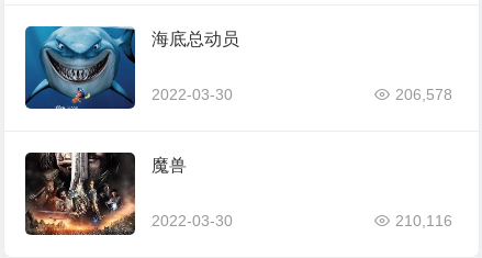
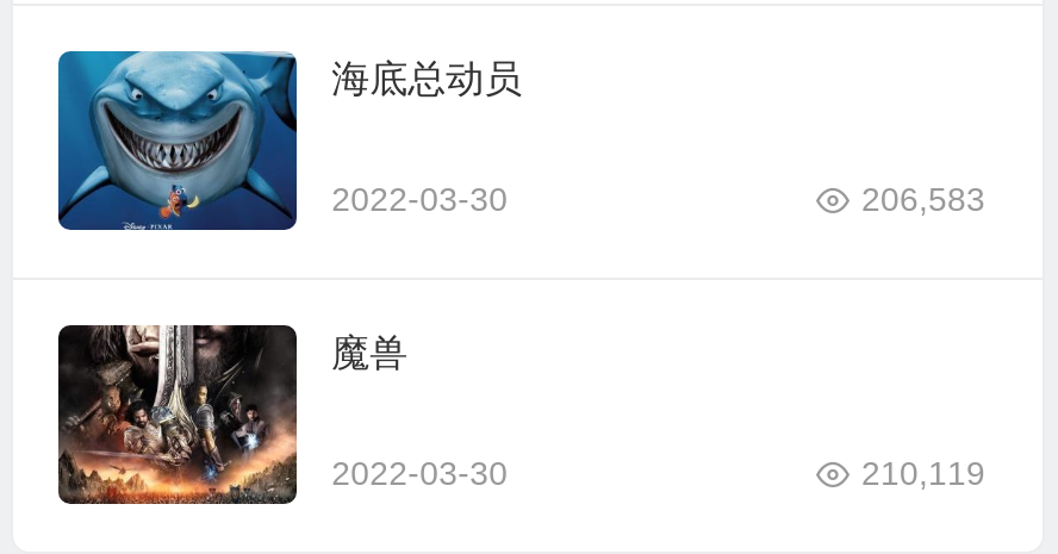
[395,86,452,103] 206,578 -> [861,180,985,218] 206,583
[395,212,452,229] 210,116 -> [861,454,985,492] 210,119

